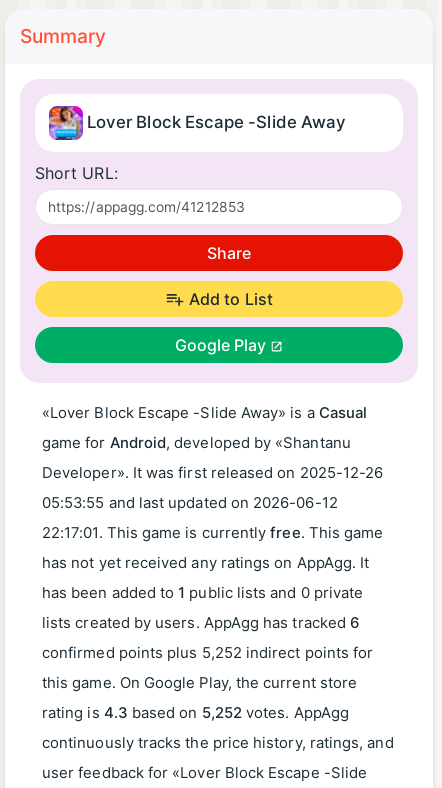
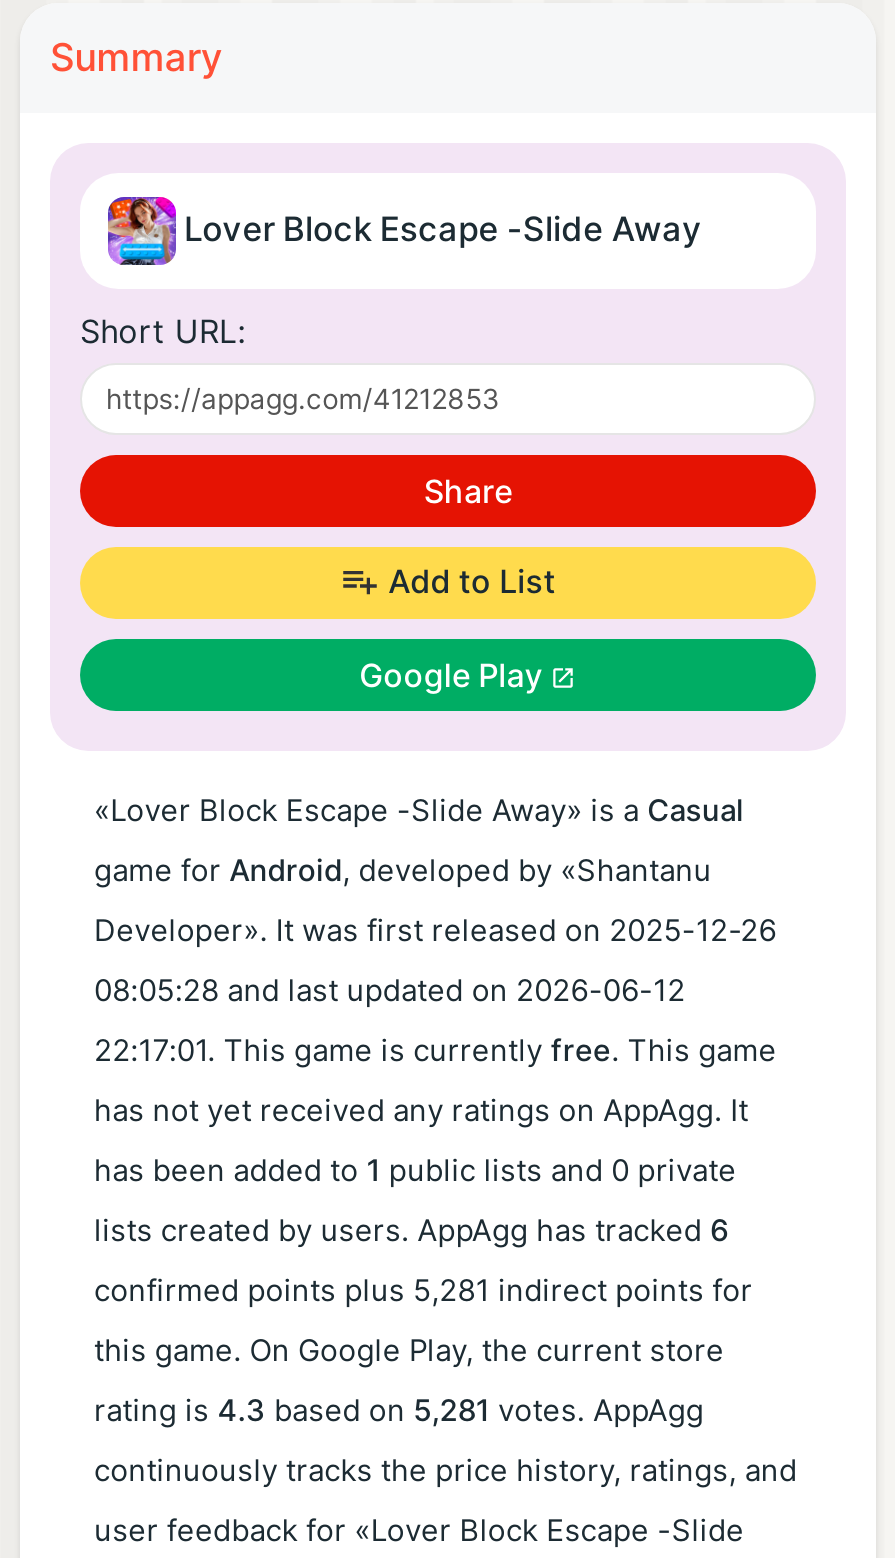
[42,494,338,512] 05:53:55 and last updated on 2026-06-12 -> [94,972,686,1008] 08:05:28 and last updated on 2026-06-12
[42,644,373,662] confirmed points plus 5,252 indirect points for -> [94,1272,753,1308] confirmed points plus 5,281 indirect points for
[42,704,349,722] rating is 4.3 based on 5,252 votes. AppAgg -> [94,1392,704,1428] rating is 4.3 based on 5,281 votes. AppAgg

